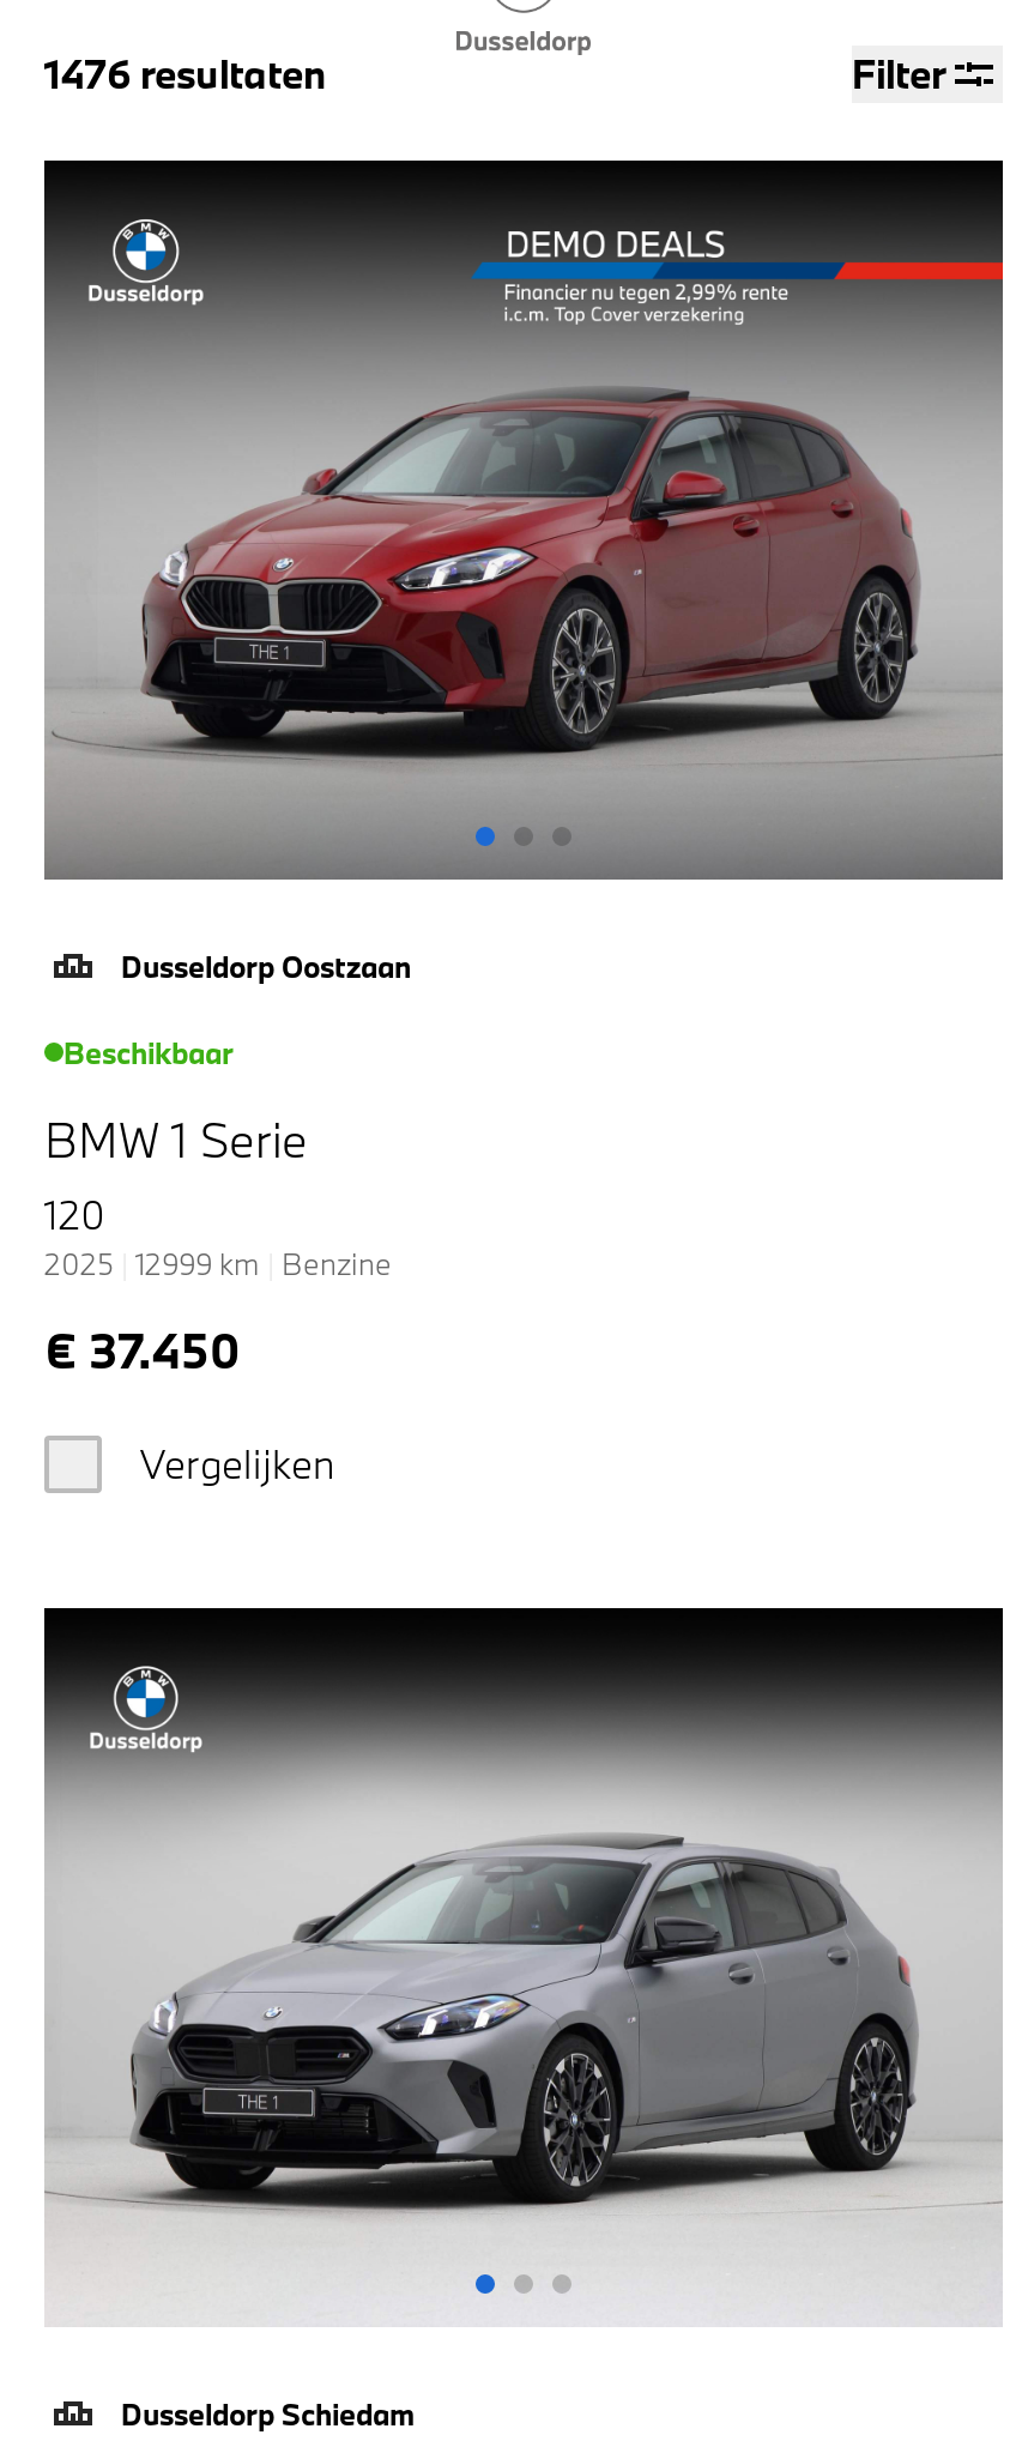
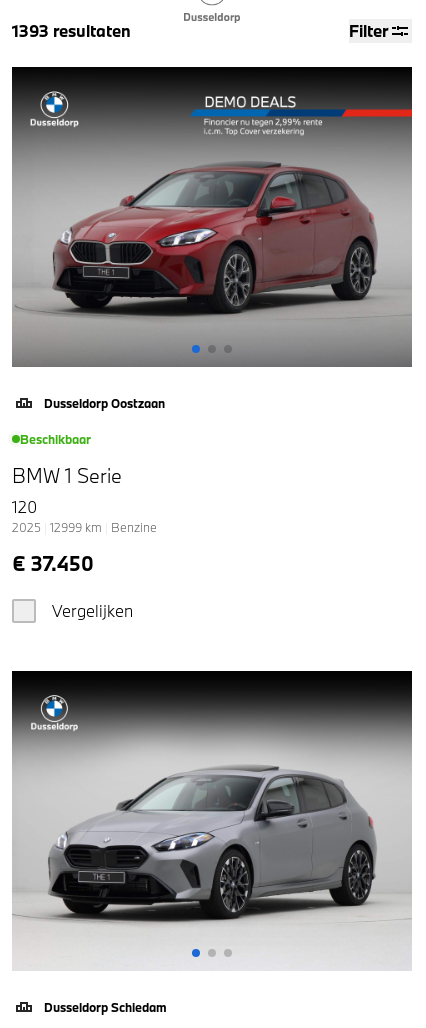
[44,48,327,98] 1476 resultaten -> [12,20,131,41] 1393 resultaten

